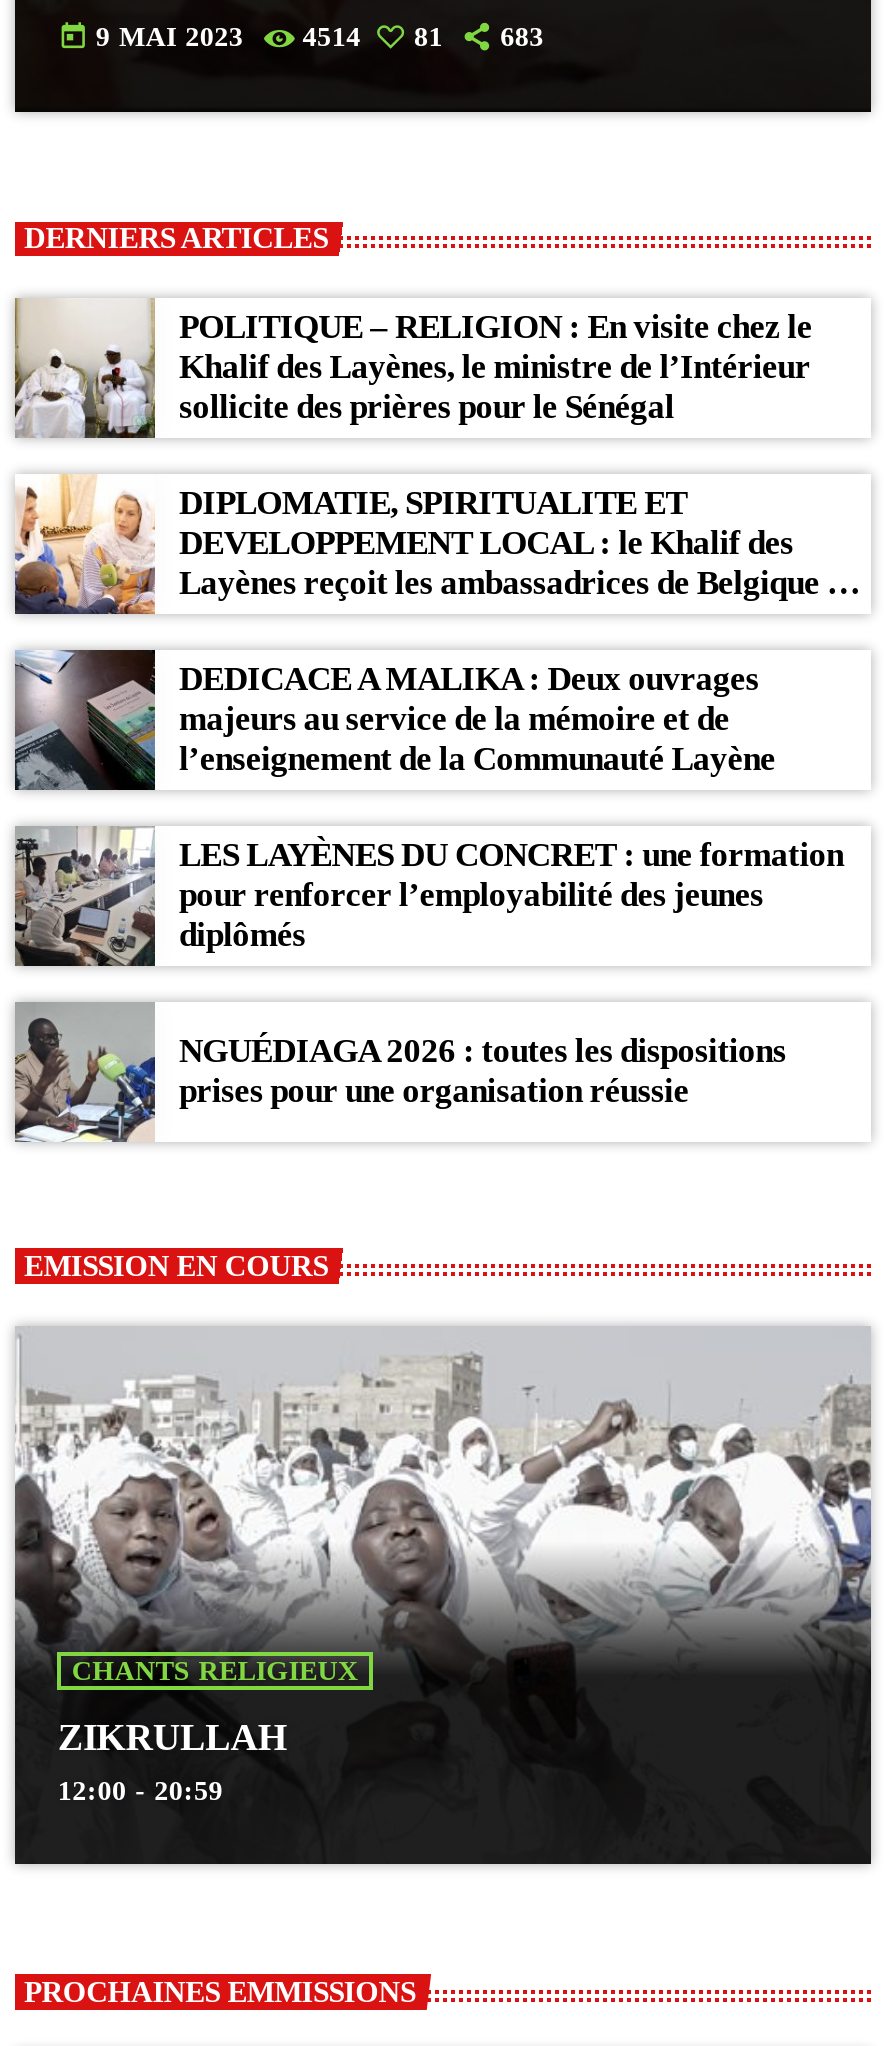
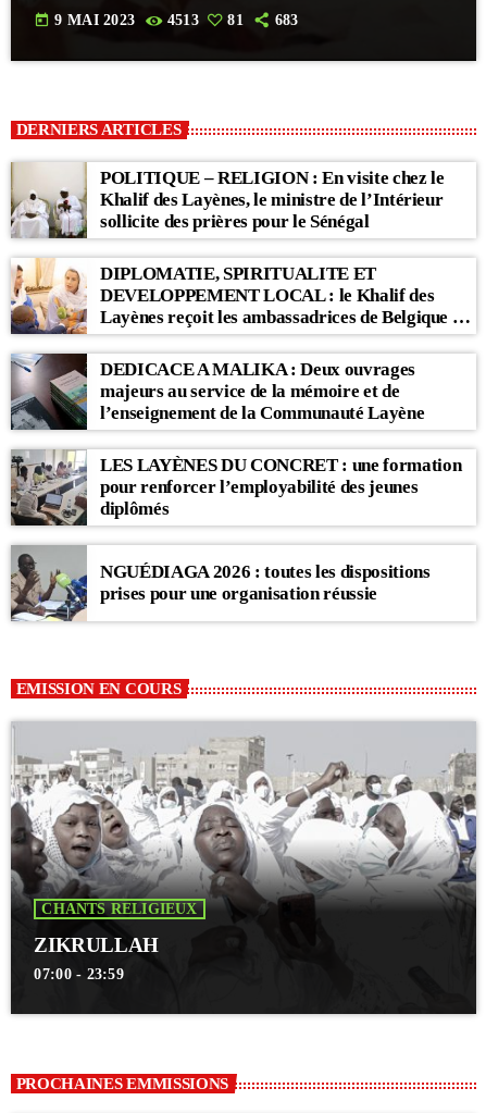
[303,21,361,51] 4514 -> [167,11,199,28] 4513
[58,1776,223,1806] 12:00 - 20:59 -> [34,966,124,983] 07:00 - 23:59

